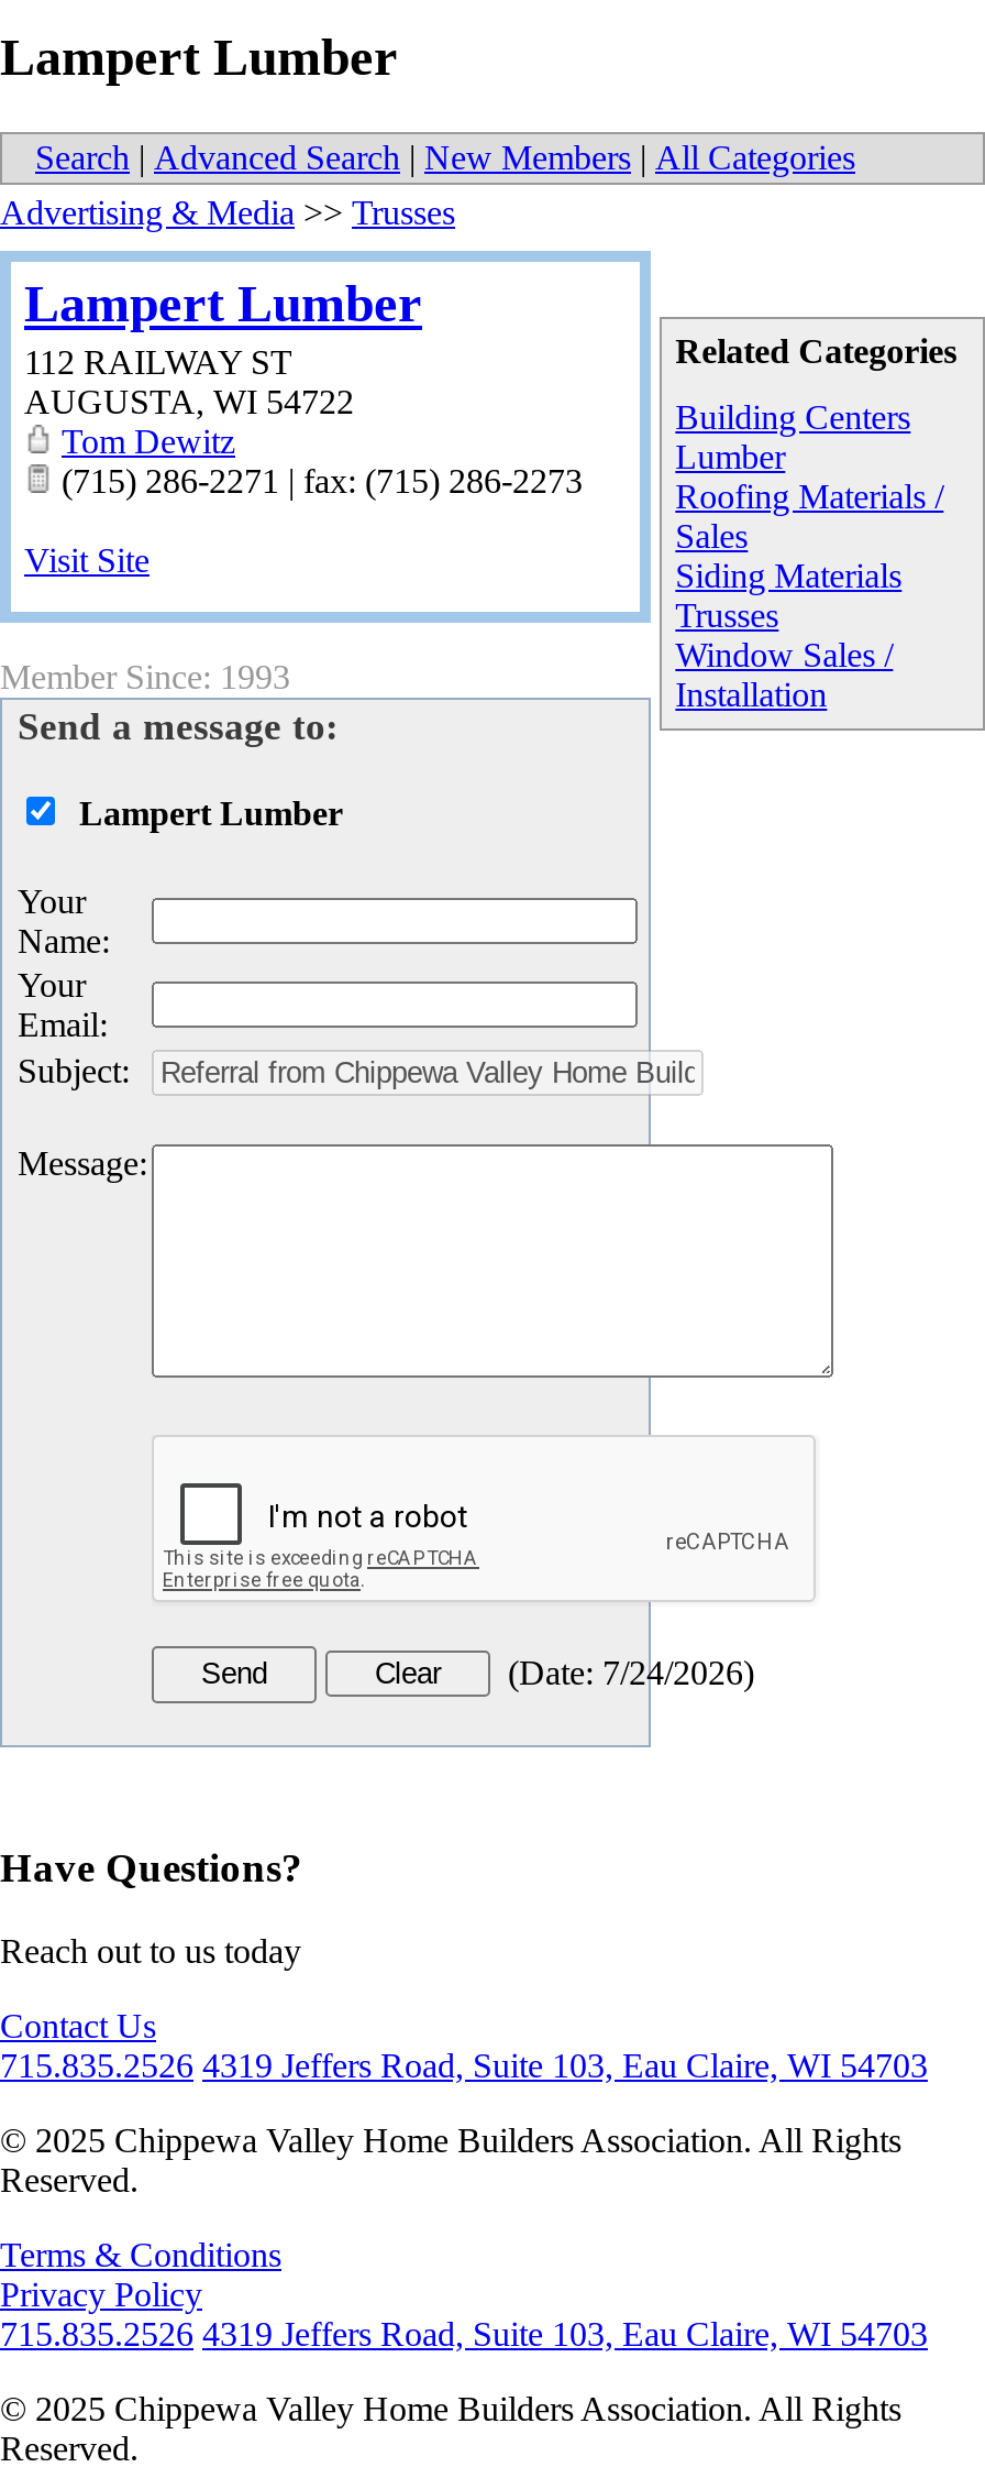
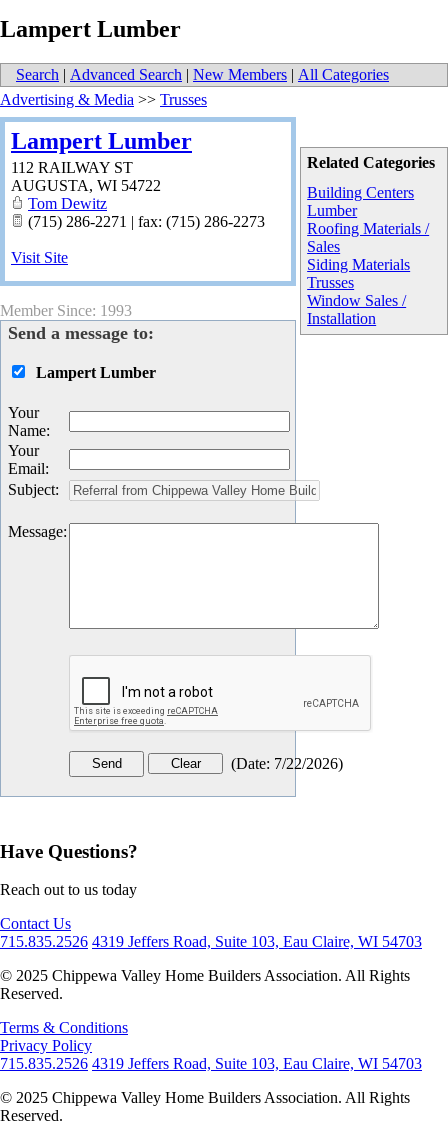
[490,1653,754,1691] (Date: 7/24/2026) -> [223,754,343,771] (Date: 7/22/2026)

